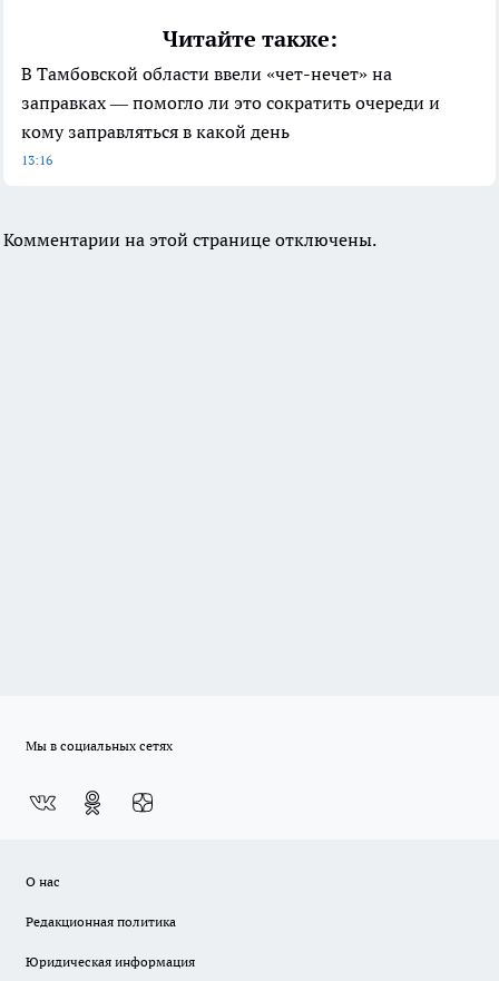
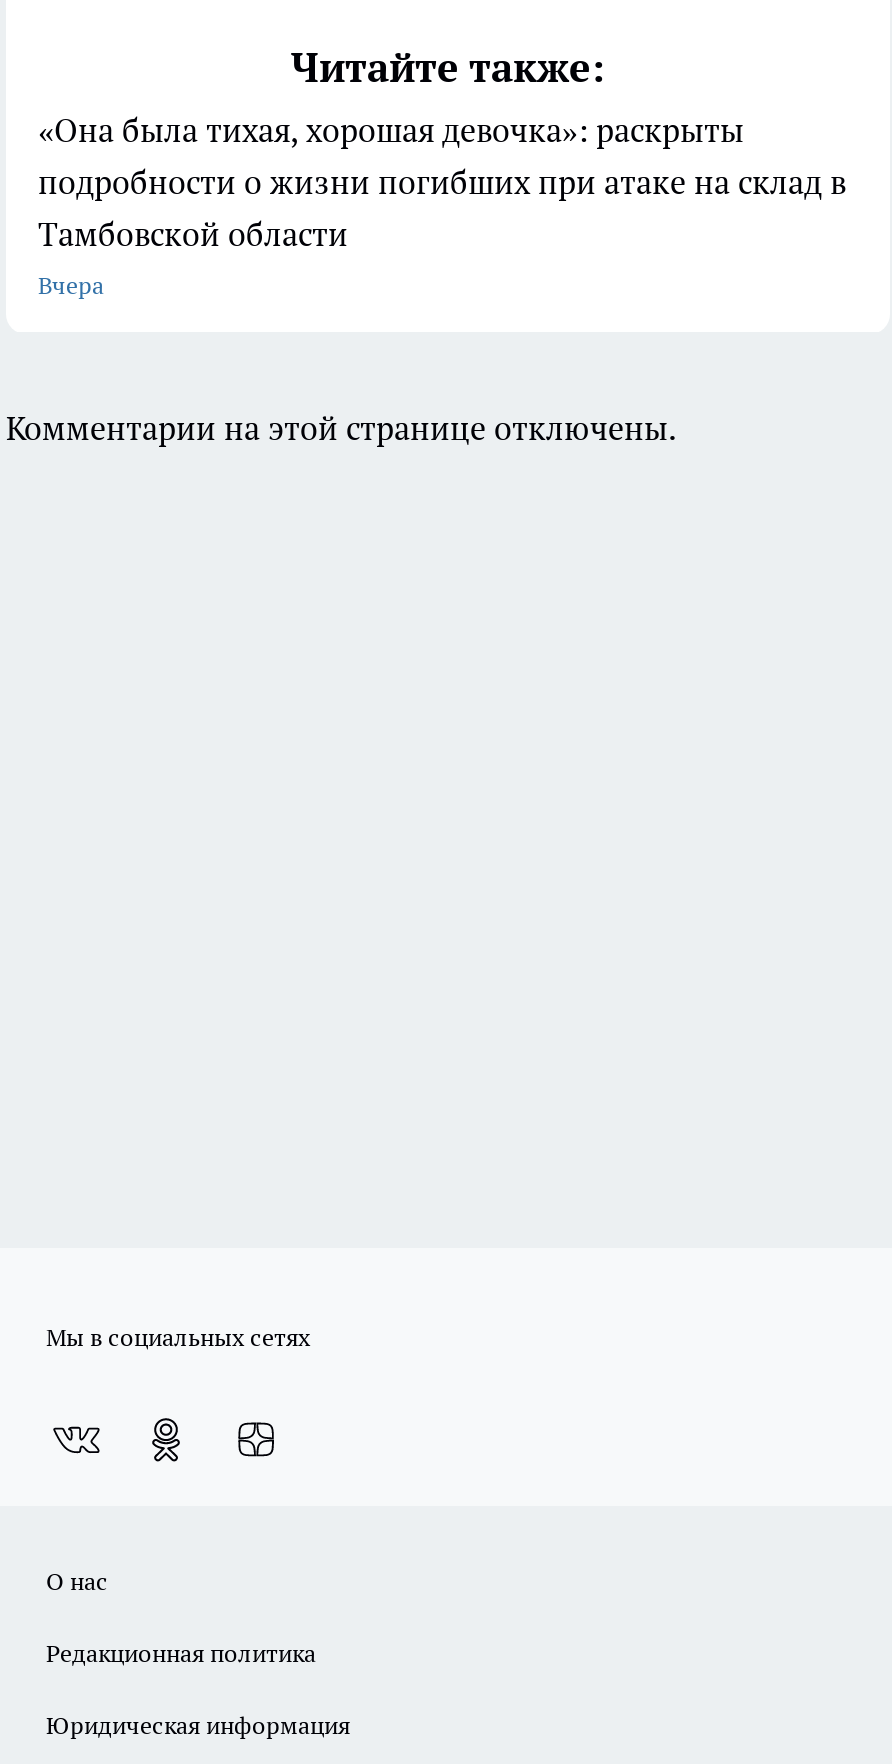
[21,63,440,168] В Тамбовской области ввели «чет-нечет» на | заправках — помогло ли это сократить очереди и | кому заправляться в какой день | 13:16 -> [38,110,846,300] «Она была тихая, хорошая девочка»: раскрыты | подробности о жизни погибших при атаке на склад в | Тамбовской области | Вчера

